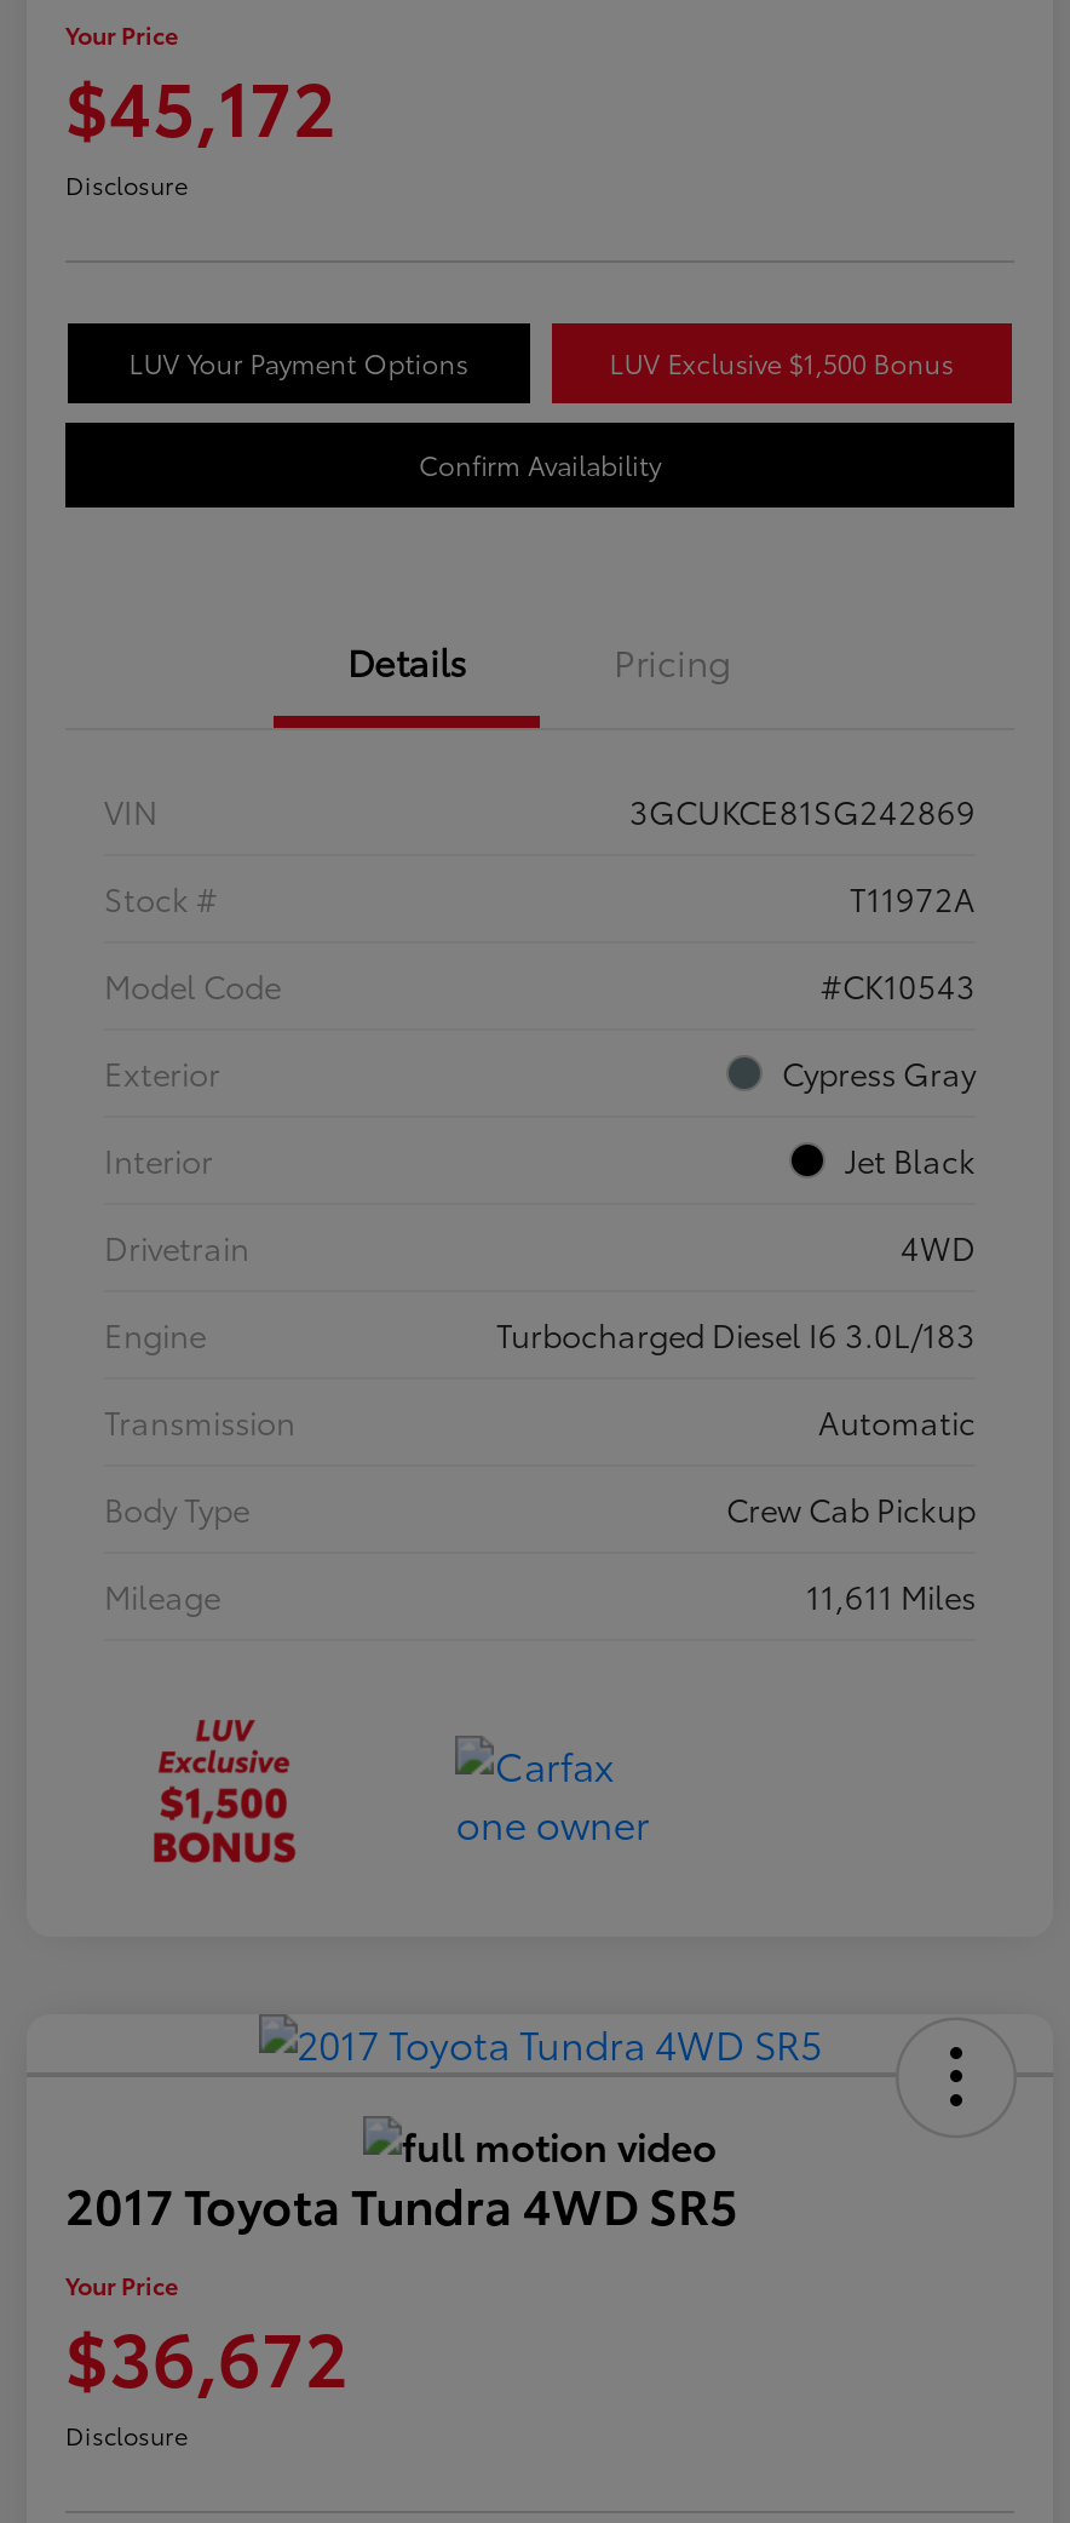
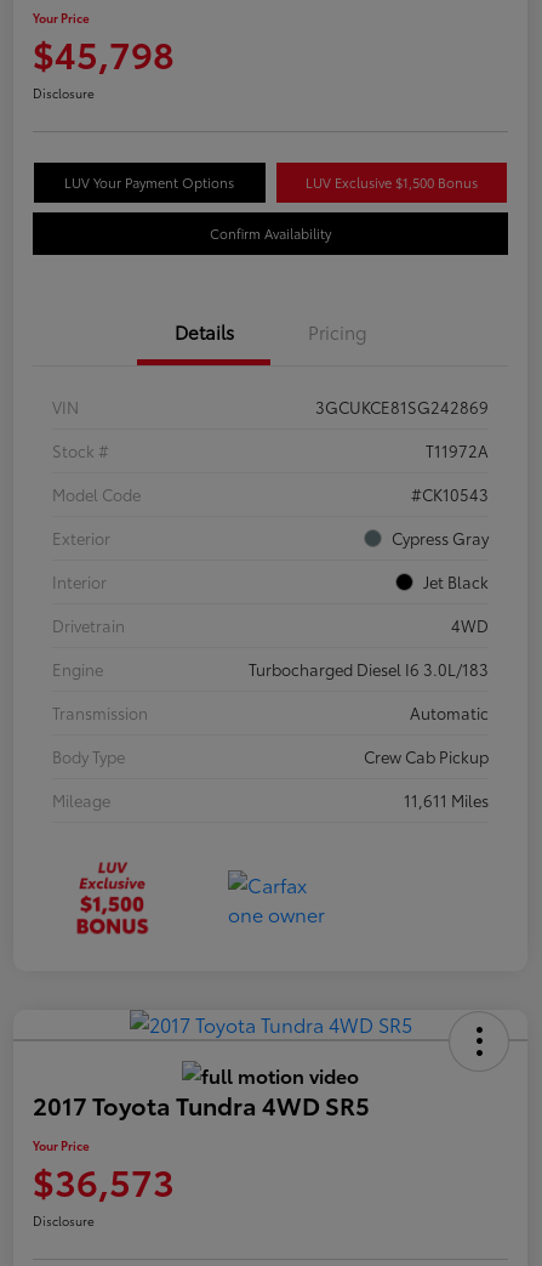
[65,51,336,155] $45,172 -> [33,26,175,78] $45,798
[65,2302,349,2406] $36,672 -> [33,1154,175,1206] $36,573

